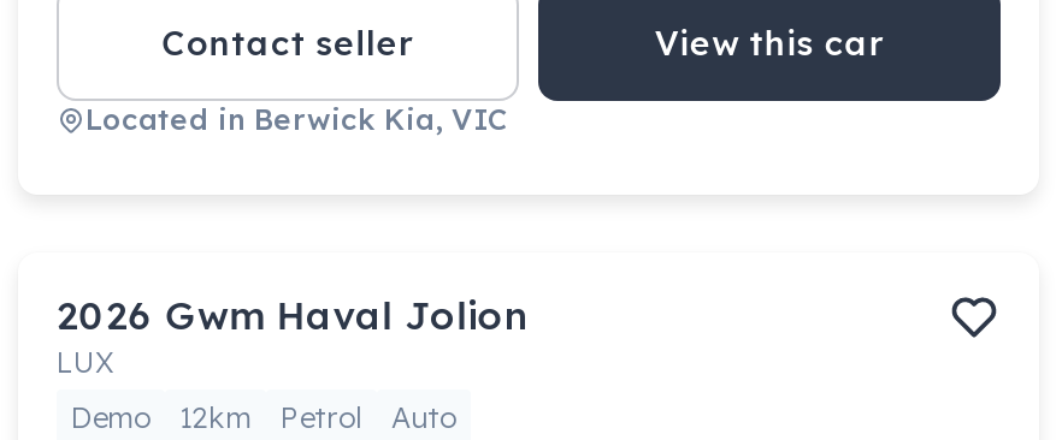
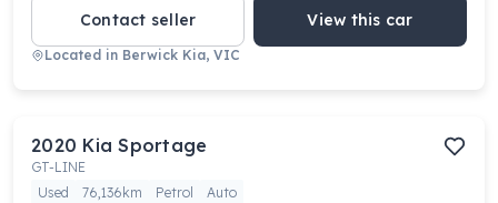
[57,291,529,380] 2026 Gwm Haval Jolion | LUX -> [31,134,207,175] 2020 Kia Sportage | GT-LINE
[71,399,252,435] Demo | 12km -> [38,184,142,201] Used | 76,136km

